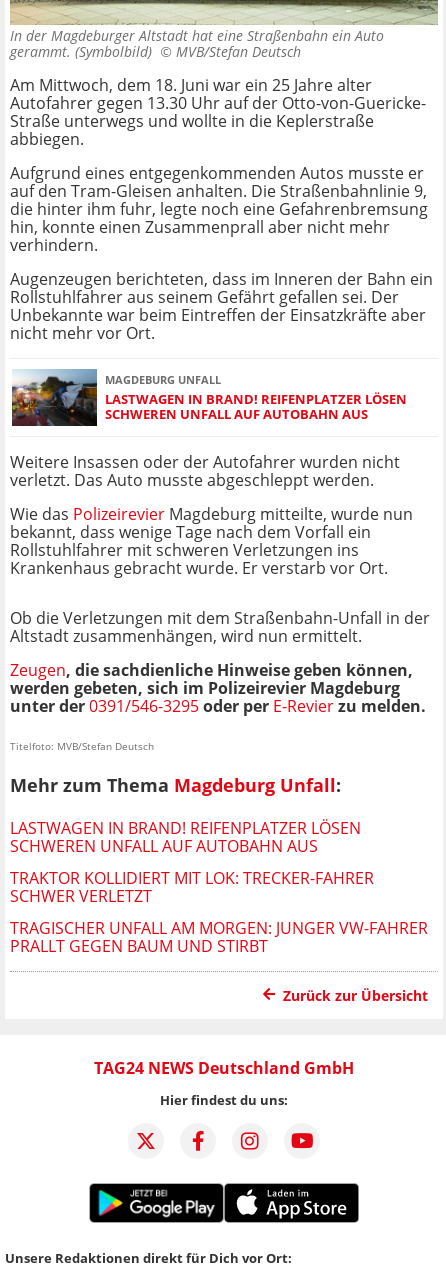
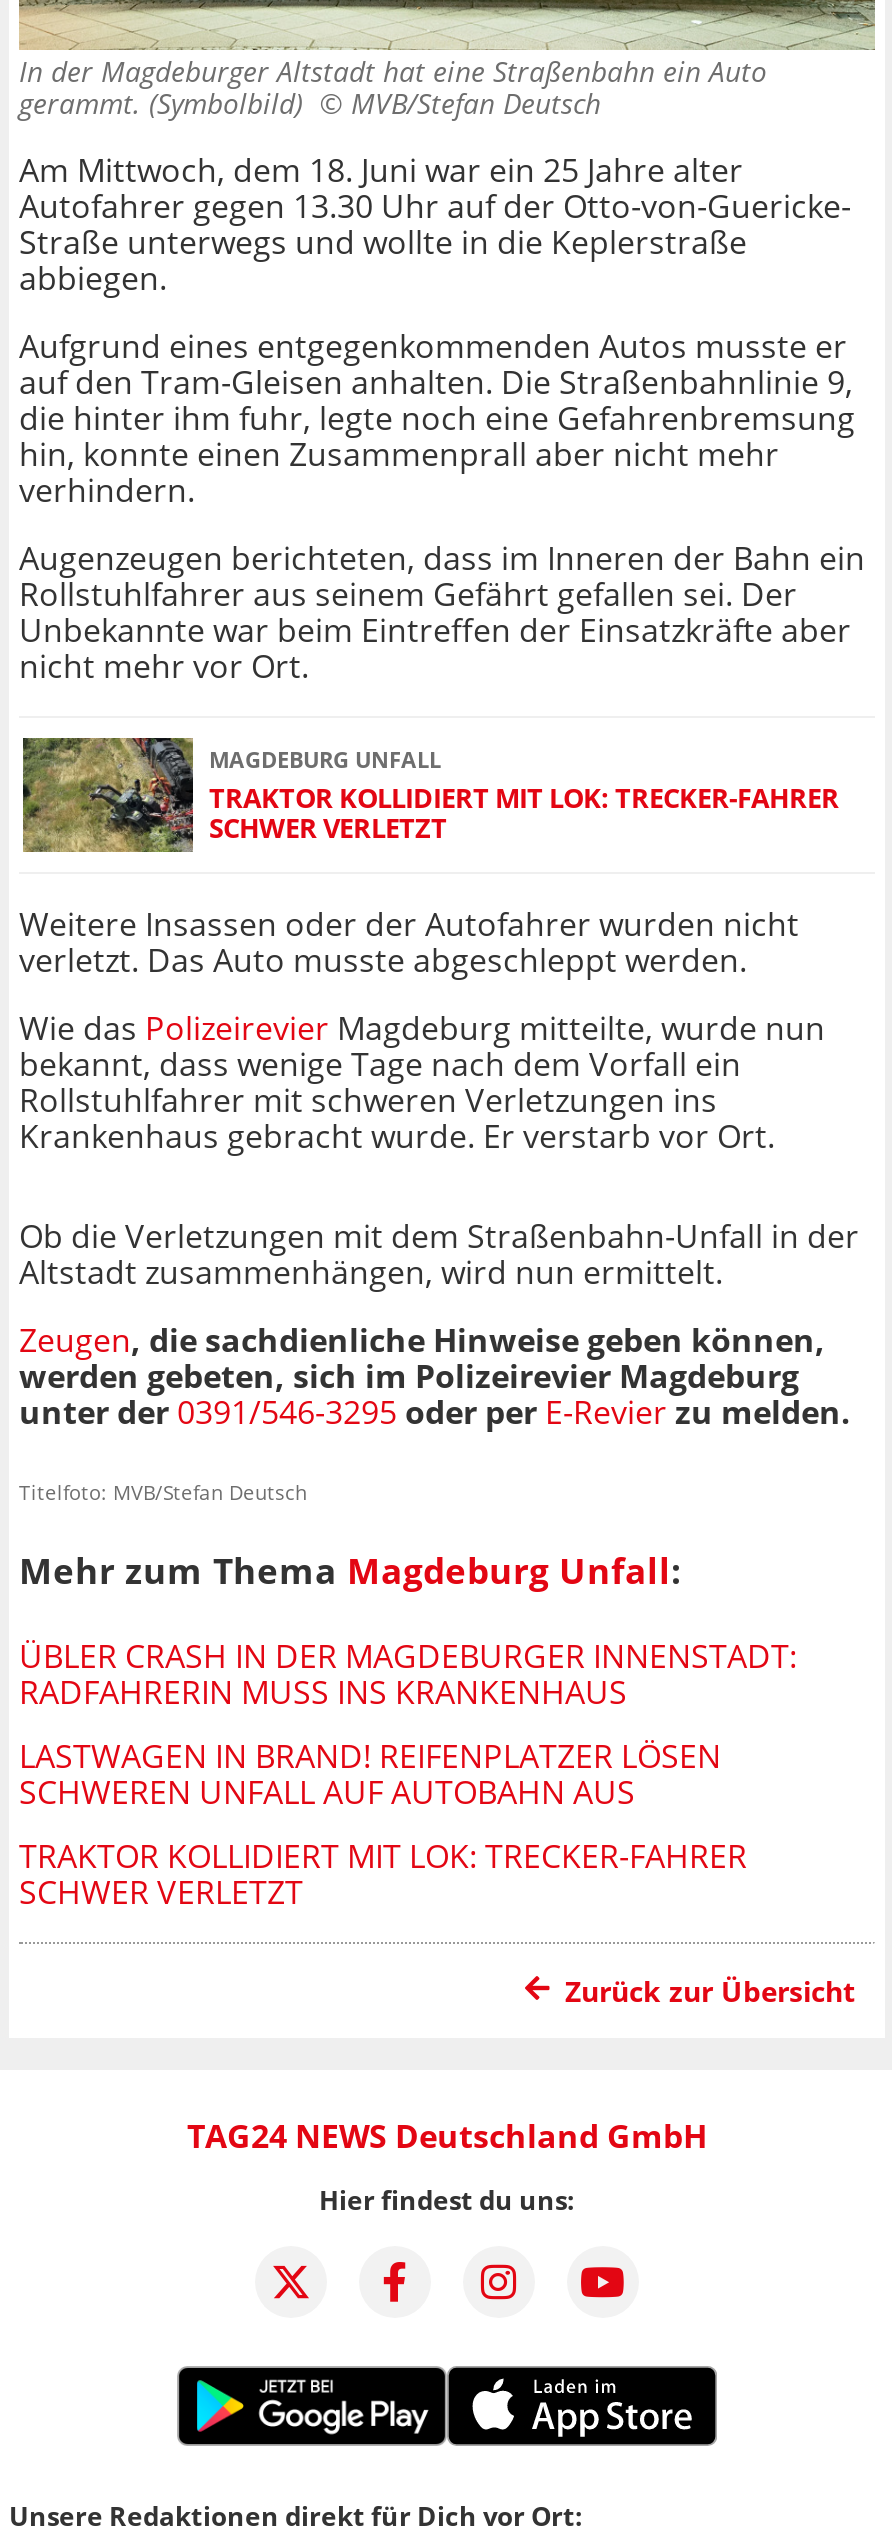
[11,369,407,427] [image] | LASTWAGEN IN BRAND! REIFENPLATZER LÖSEN | SCHWEREN UNFALL AUF AUTOBAHN AUS -> [21,736,839,854] [image] | TRAKTOR KOLLIDIERT MIT LOK: TRECKER-FAHRER | SCHWER VERLETZT
none -> [19,1633,797,1713] ÜBLER CRASH IN DER MAGDEBURGER INNENSTADT: | RADFAHRERIN MUSS INS KRANKENHAUS
moved [10,817,374,907] -> [19,1733,747,1913]: LASTWAGEN IN BRAND! REIFENPLATZER LÖSEN | SCHWEREN UNFALL AUF AUTOBAHN AUS | TRAKTOR KOLLIDIERT MIT LOK: TRECKER-FAHRER | SCHWER VERLETZT
[10,917,428,957] TRAGISCHER UNFALL AM MORGEN: JUNGER VW-FAHRER | PRALLT GEGEN BAUM UND STIRBT -> none

